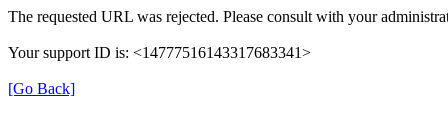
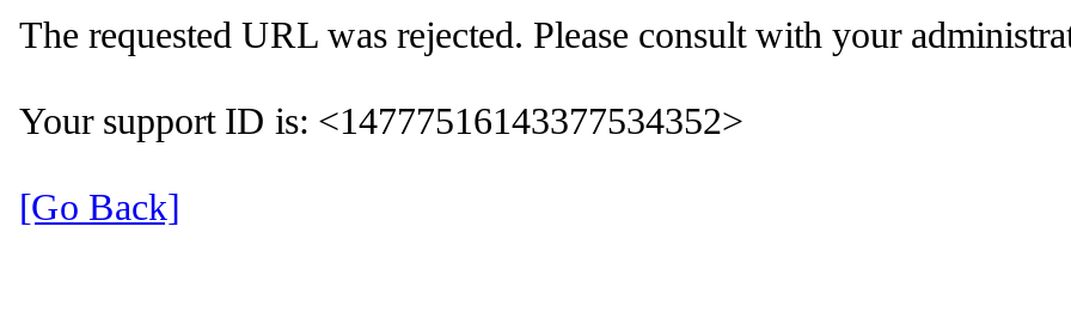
[8,44,311,61] Your support ID is: <14777516143317683341> -> [19,100,743,141] Your support ID is: <14777516143377534352>

